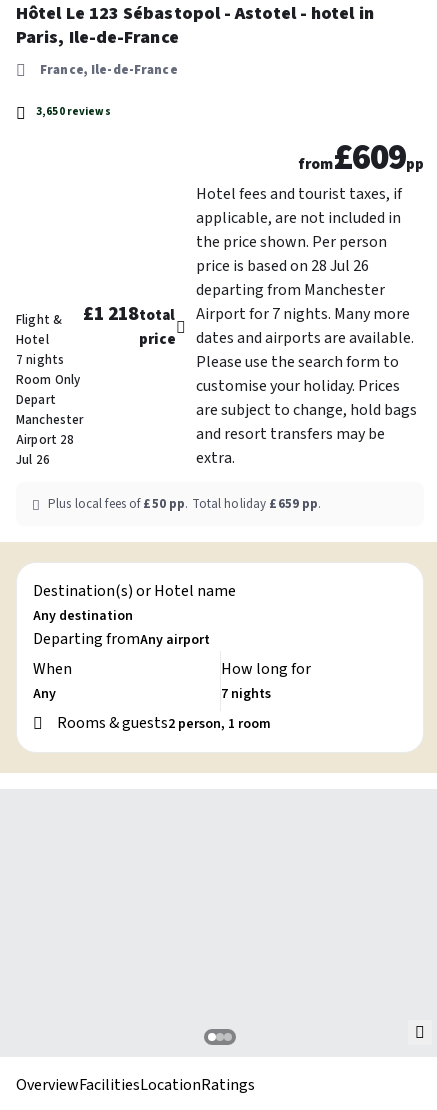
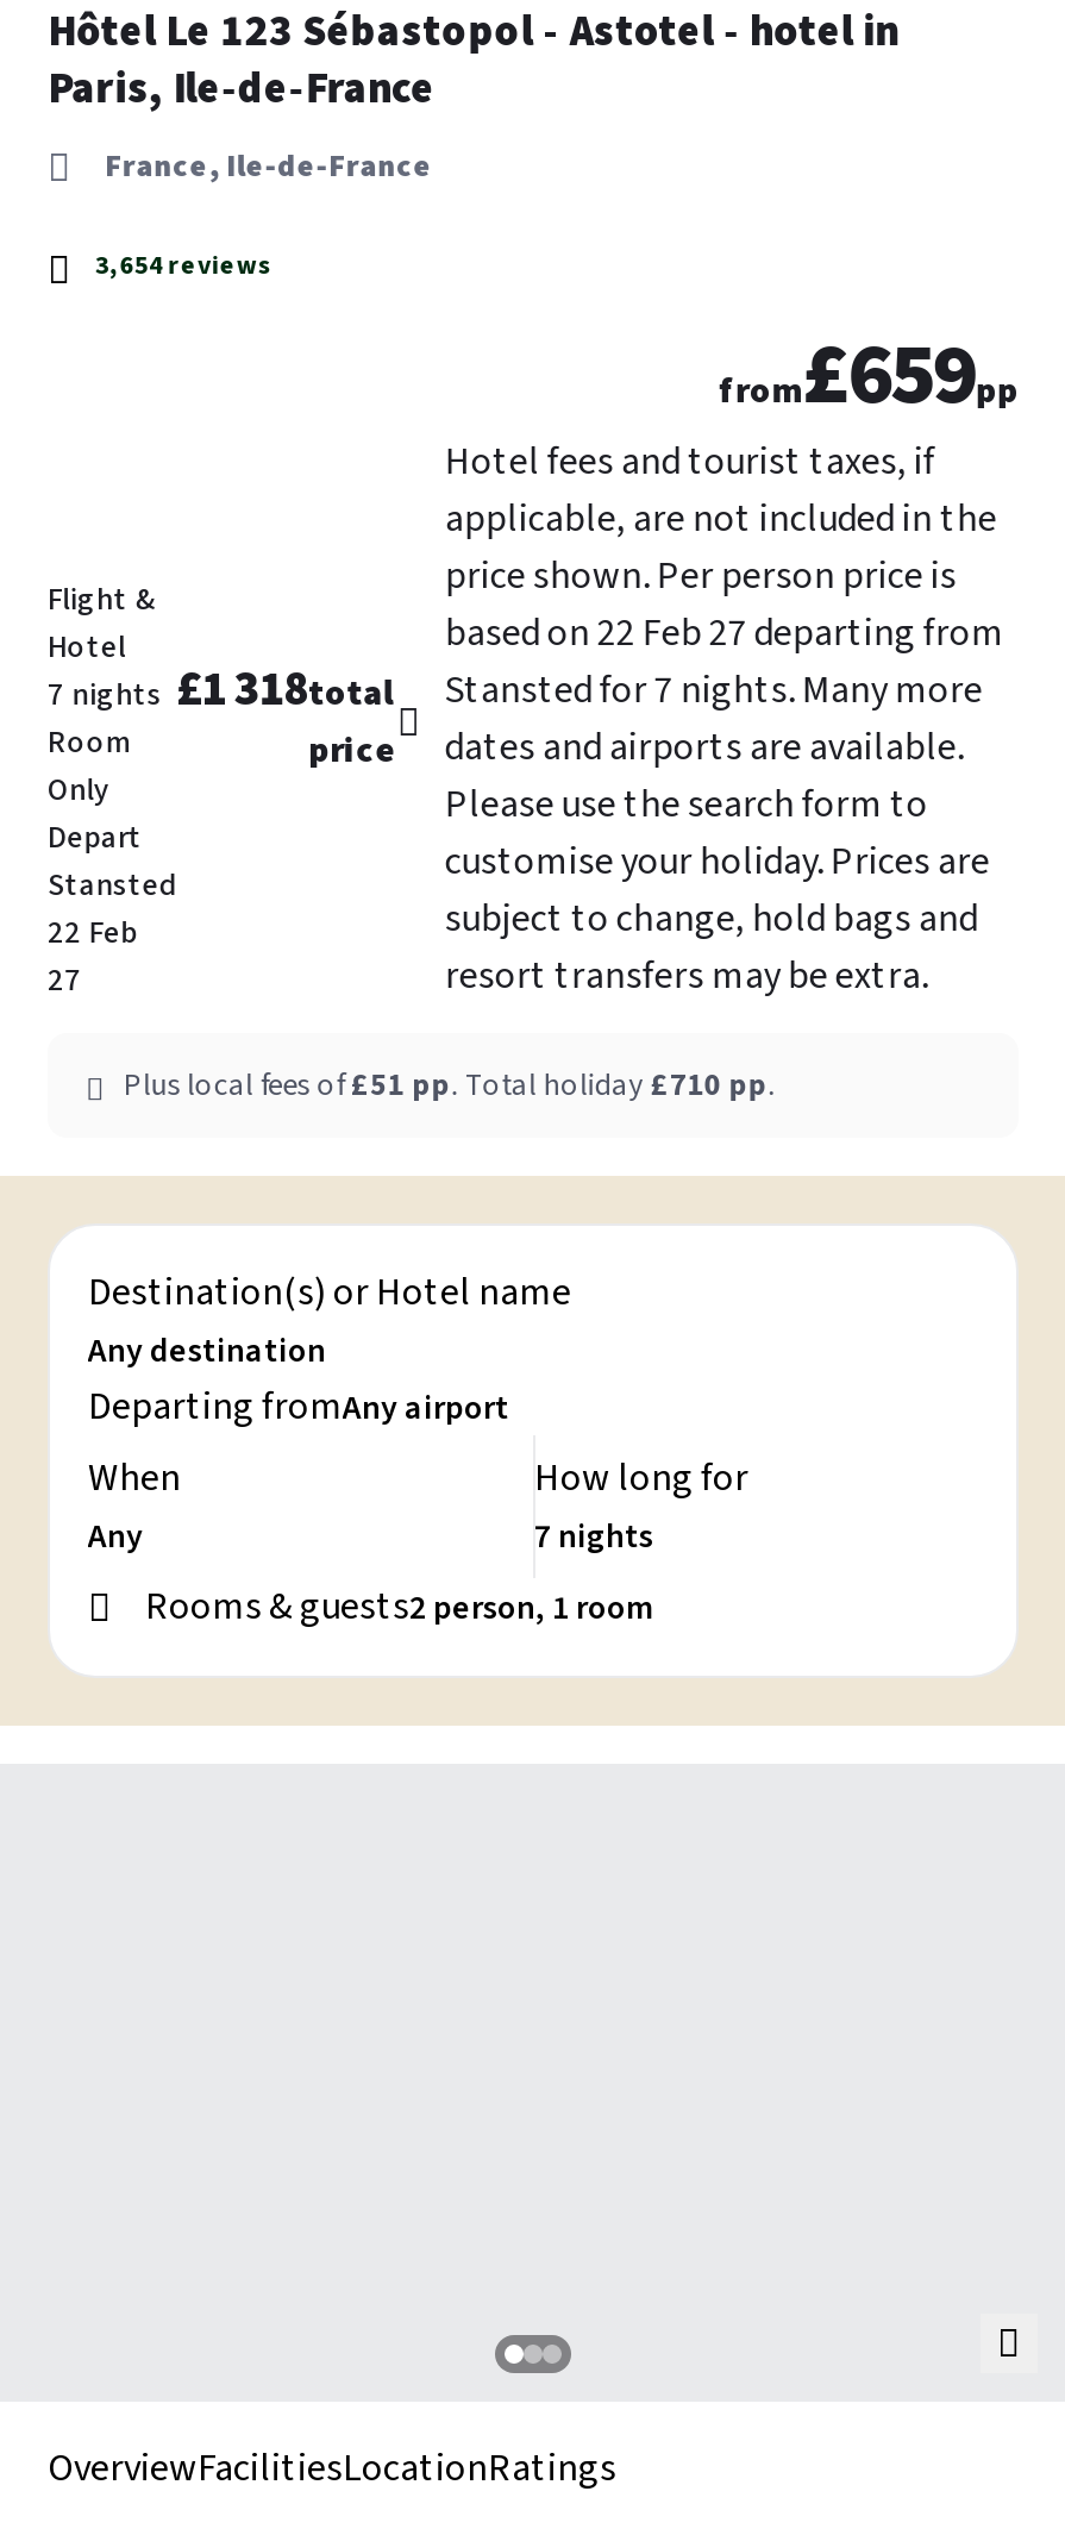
[36,104,111,119] 3,650 reviews -> [95,248,273,283] 3,654 reviews
[298,132,424,183] from£609pp -> [718,314,1019,436] from£659pp
[196,207,410,325] applicable, are not included in | the price shown. Per person | price is based on 28 Jul 26 | departing from Manchester | Airport for 7 nights. Many more -> [445,493,1004,717] applicable, are not included in the | price shown. Per person price is | based on 22 Feb 27 departing from | Stansted for 7 nights. Many more
[83,300,175,328] £1 218total -> [176,657,395,724] £1 318total
moved [16,311,64,369] -> [48,579,162,717]: Flight & | Hotel | 7 nights
[16,411,83,469] Manchester | Airport 28 | Jul 26 -> [48,864,176,1002] Stansted | 22 Feb | 27
[48,495,321,513] Plus local fees of £50 pp. Total holiday £659 pp. -> [124,1064,775,1107] Plus local fees of £51 pp. Total holiday £710 pp.

